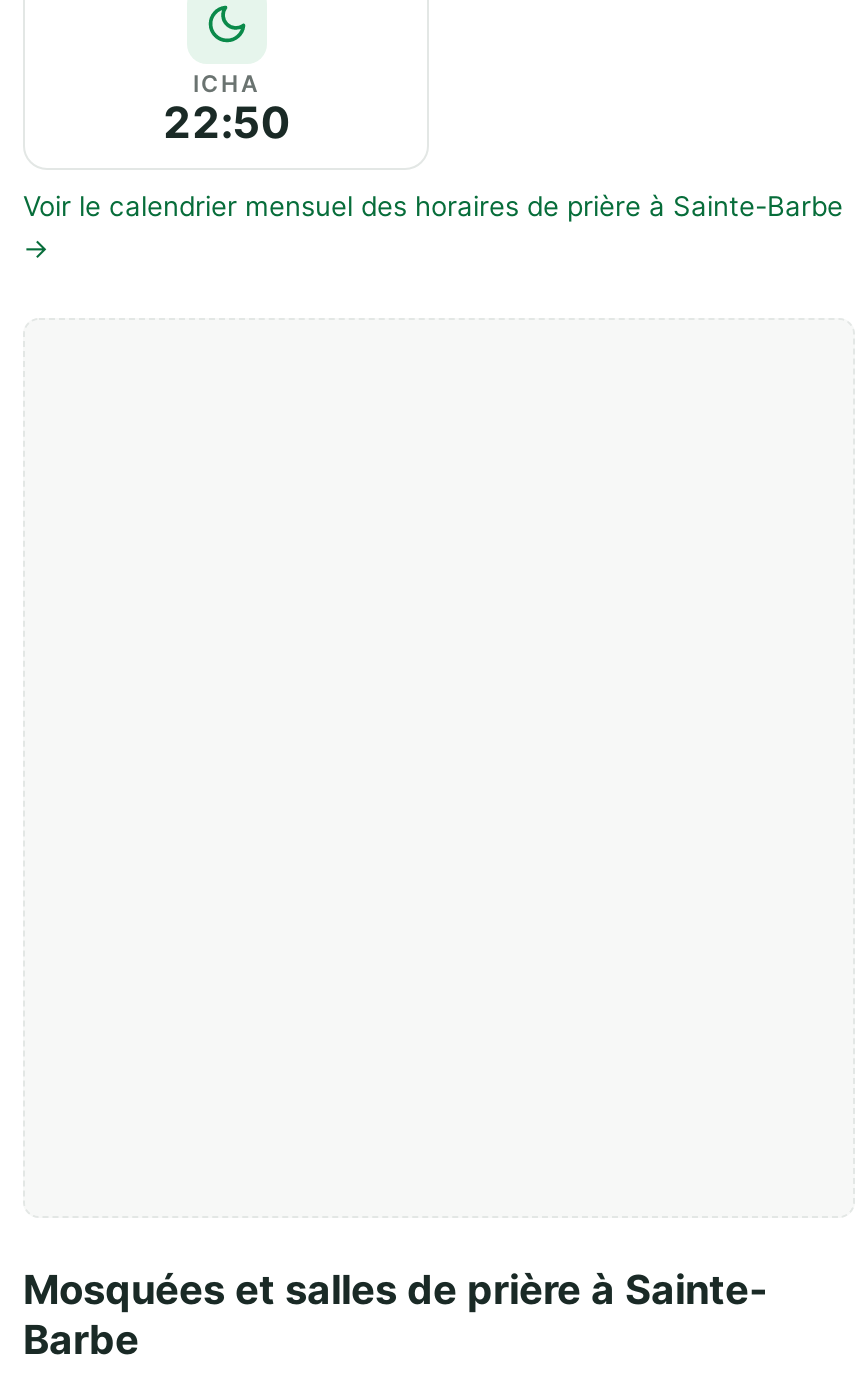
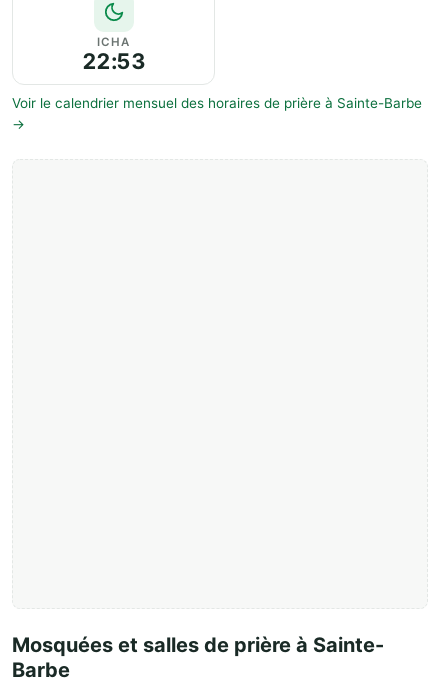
[162,95,290,147] 22:50 -> [82,47,145,73] 22:53

